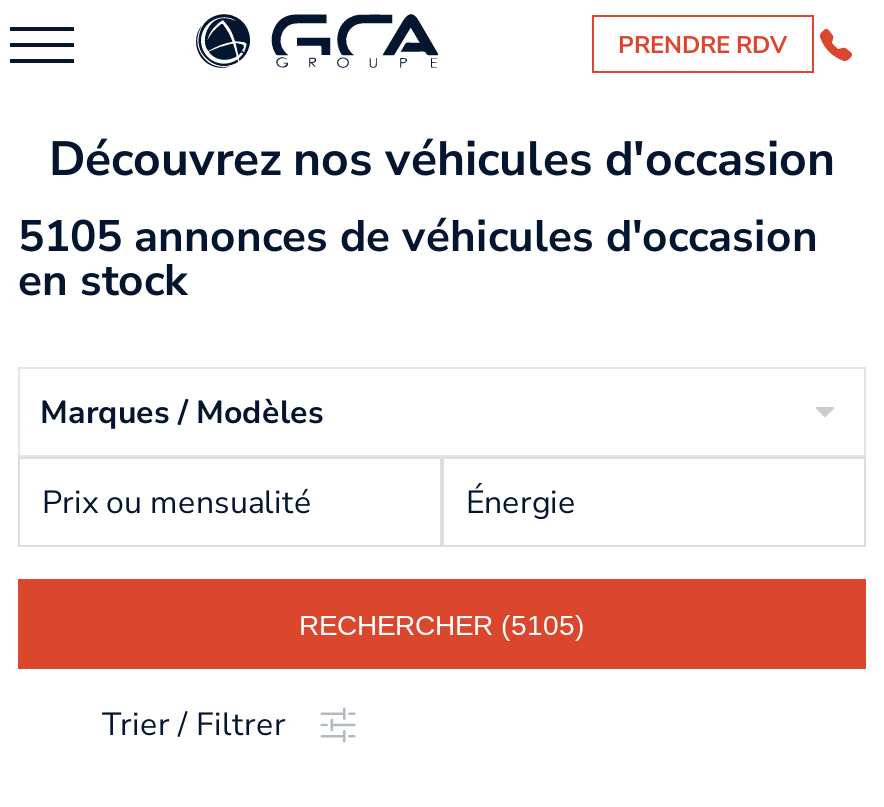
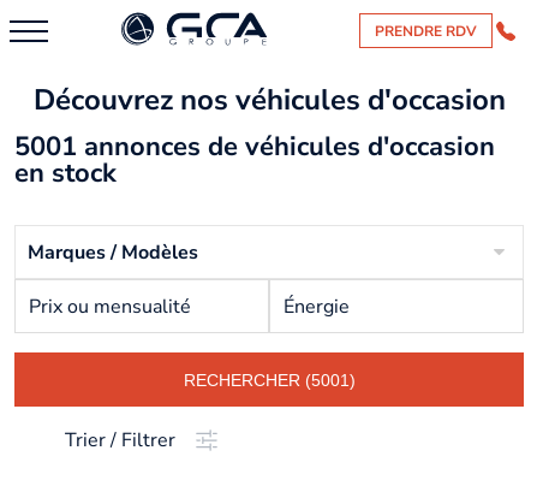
[18,207,818,267] 5105 annonces de véhicules d'occasion -> [14,129,495,165] 5001 annonces de véhicules d'occasion
[299,608,585,640] RECHERCHER (5105) -> [183,370,355,389] RECHERCHER (5001)

